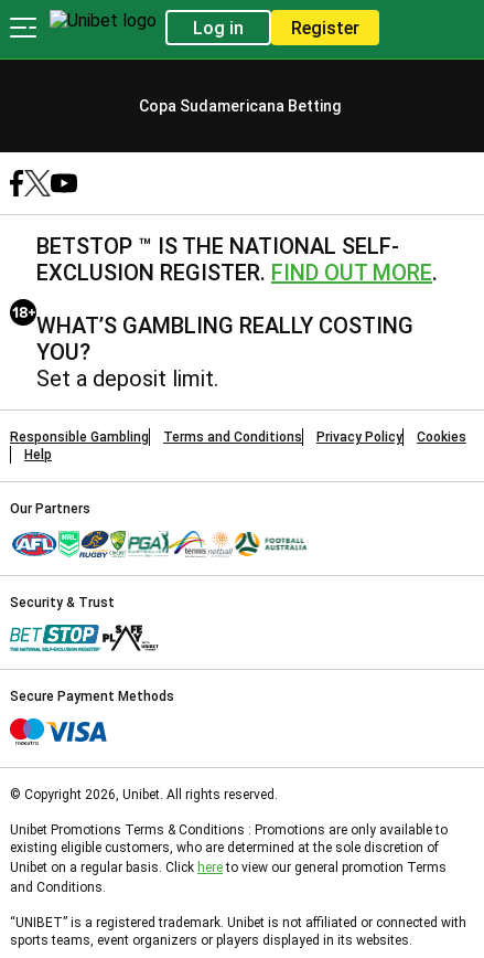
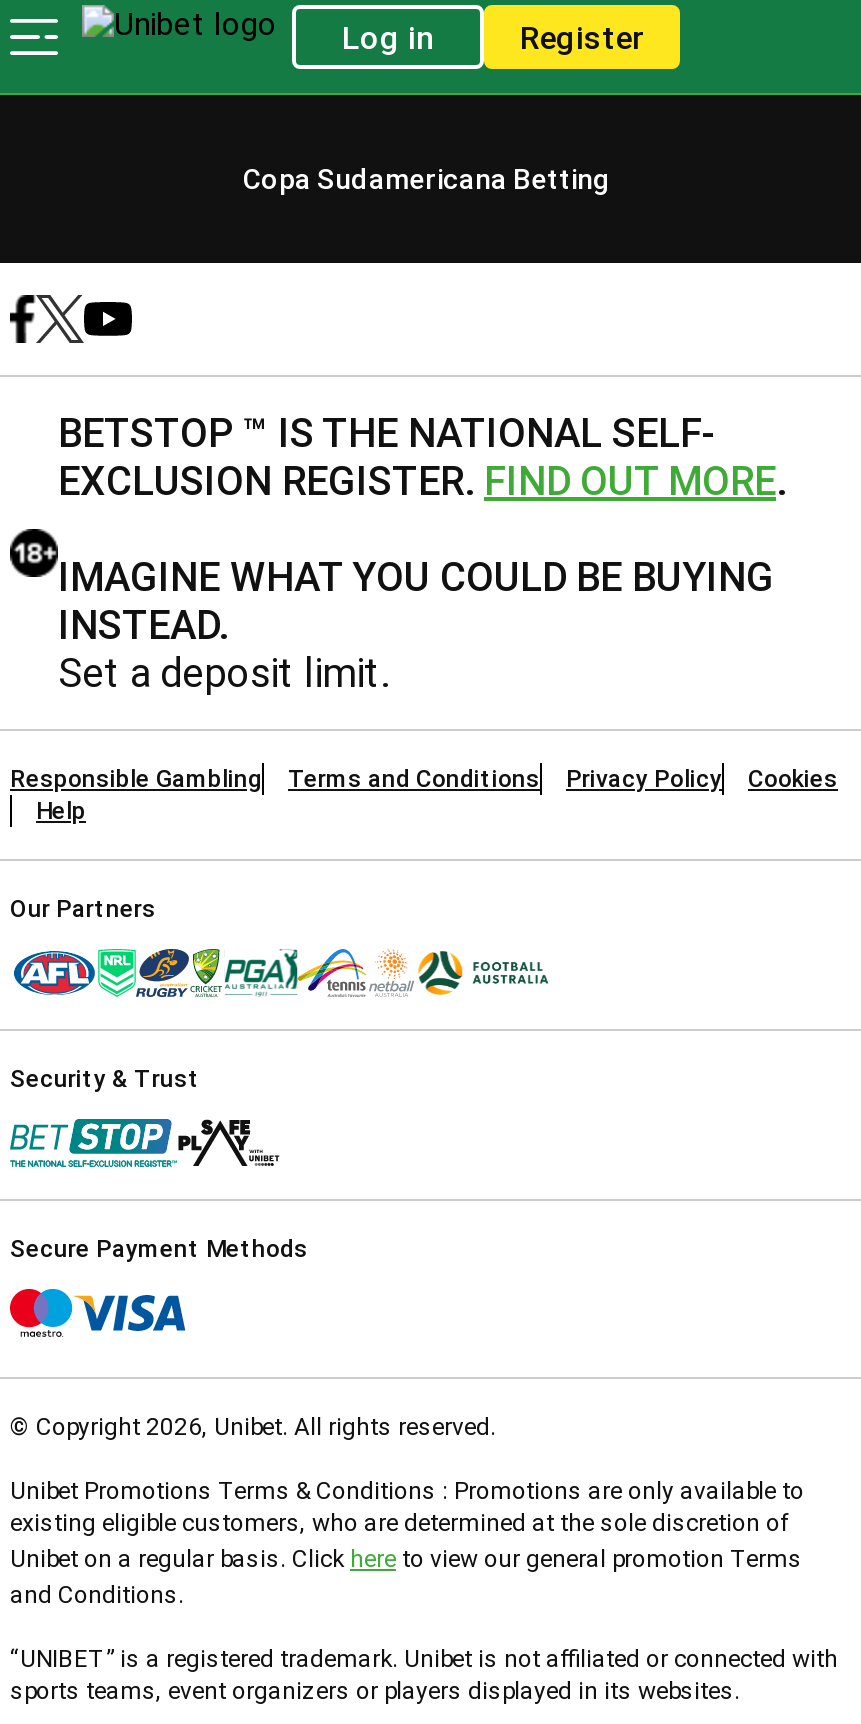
[36,312,413,365] WHAT’S GAMBLING REALLY COSTING | YOU? -> [58,553,774,649] IMAGINE WHAT YOU COULD BE BUYING | INSTEAD.

